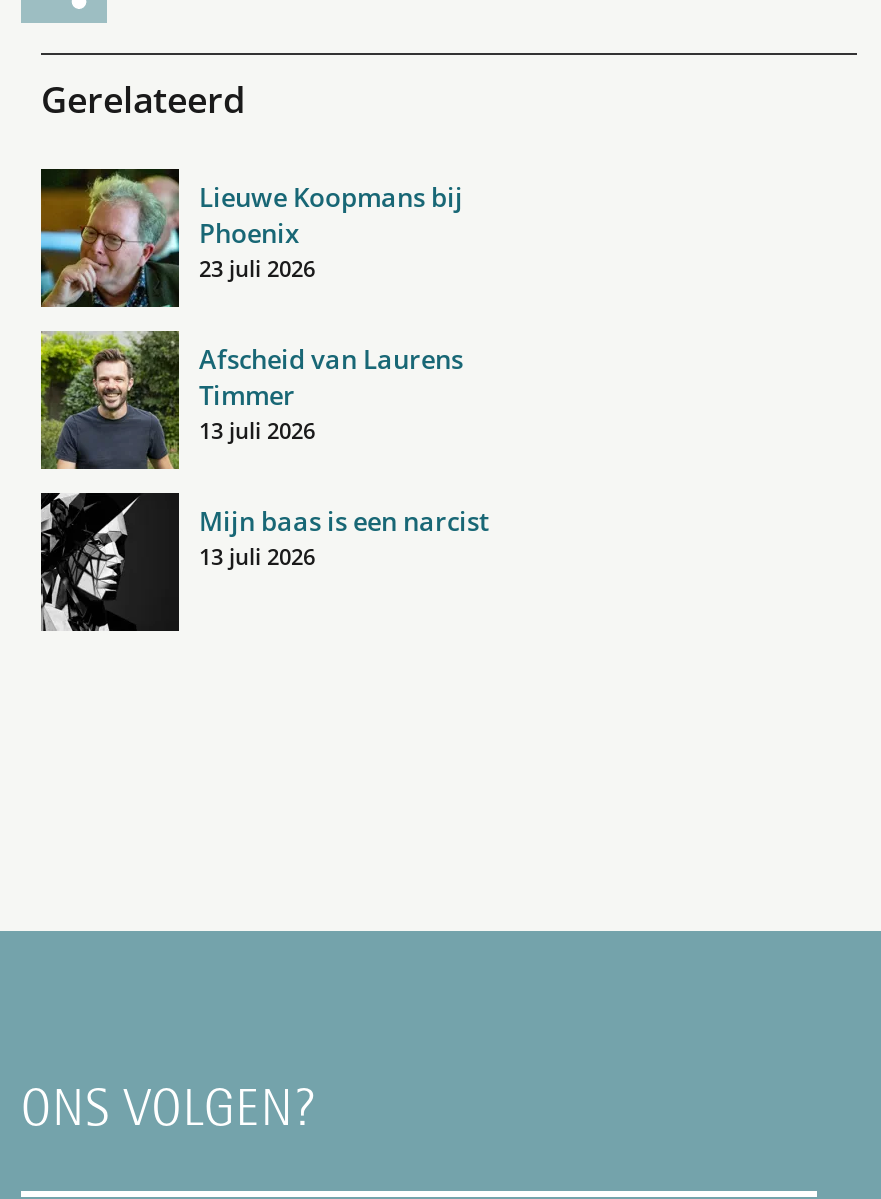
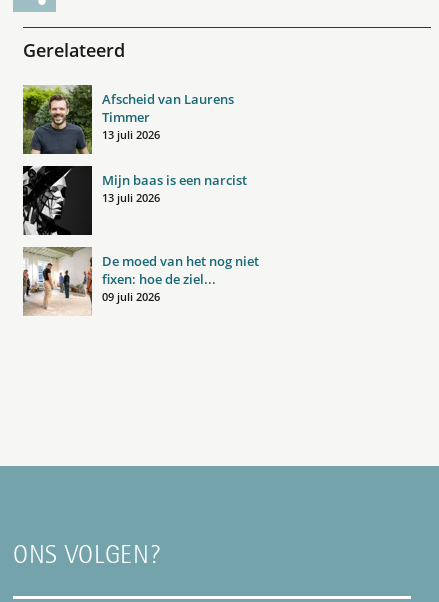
[39,166,463,308] [image] | Lieuwe Koopmans bij | Phoenix | 23 juli 2026 -> none
moved [37,328,489,571] -> [21,83,247,205]: [image] | Afscheid van Laurens | Timmer | 13 juli 2026 | Mijn baas is een narcist | 13 juli 2026
none -> [22,247,259,316] [image] | De moed van het nog niet | fixen: hoe de ziel... | 09 juli 2026

